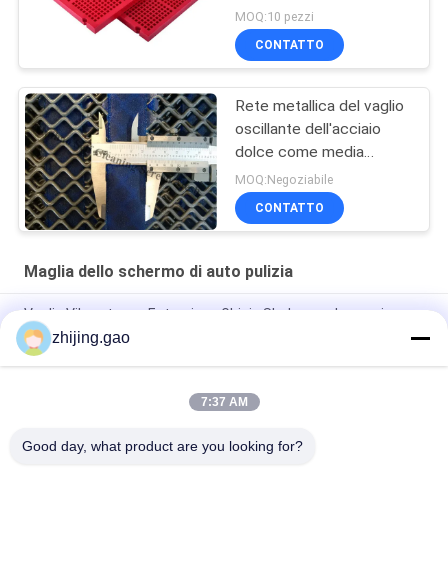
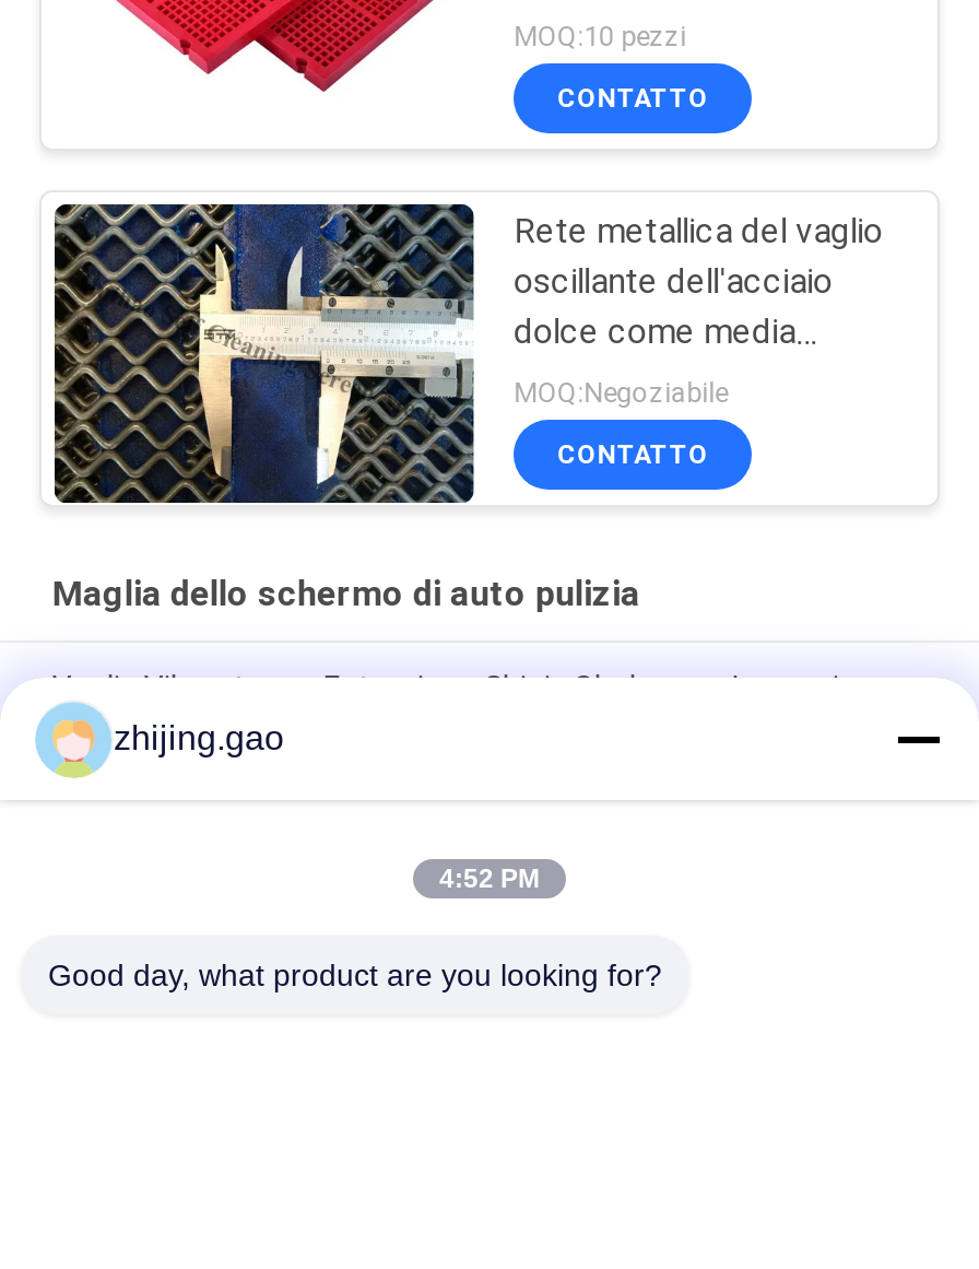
[200,395,247,409] 7:37 AM -> [439,863,540,894] 4:52 PM

